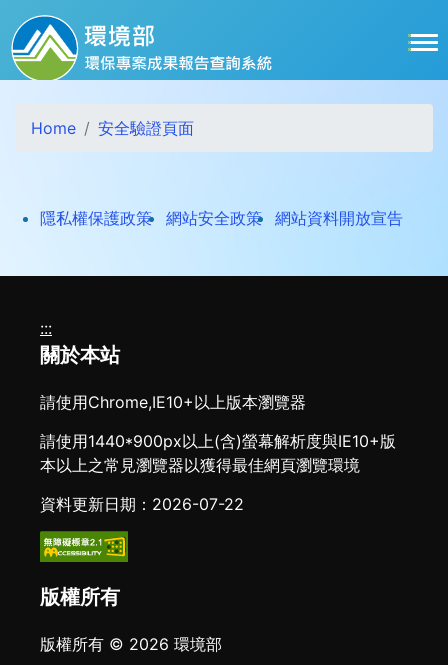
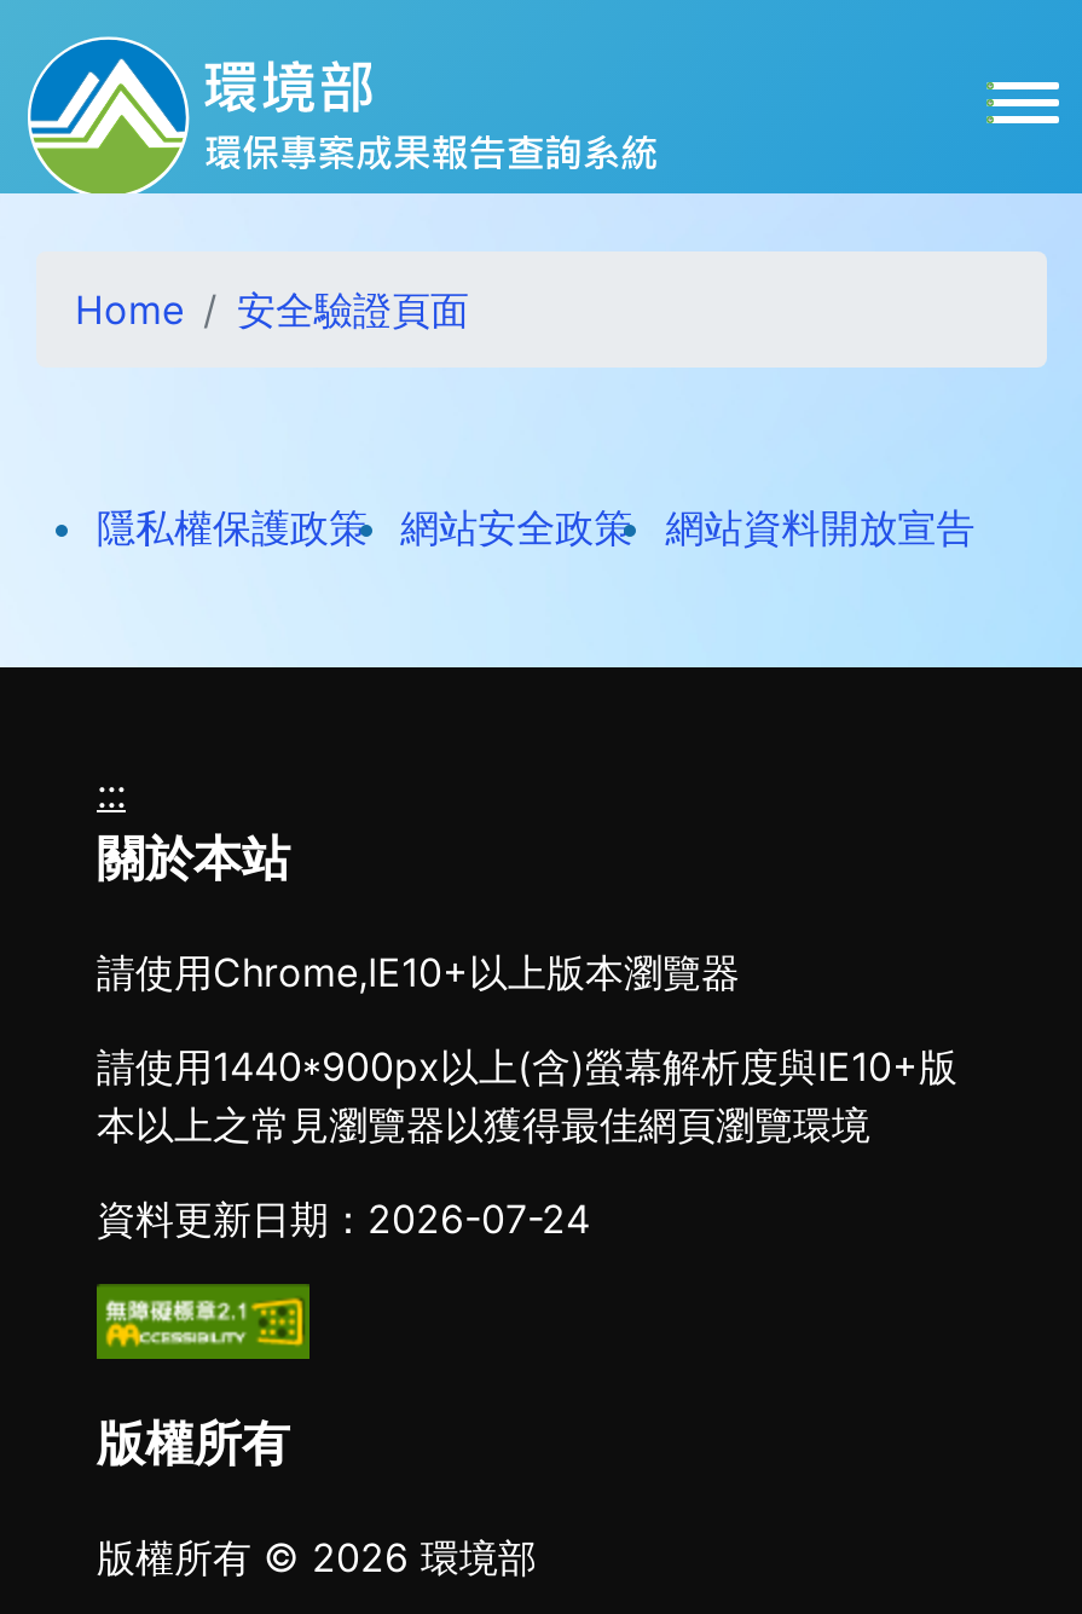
[40,494,244,514] 資料更新日期：2026-07-22 -> [97,1194,590,1243] 資料更新日期：2026-07-24

